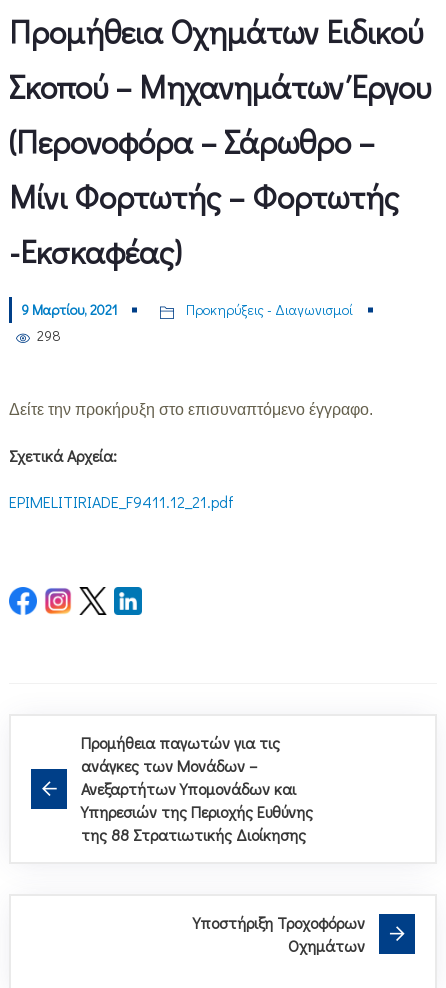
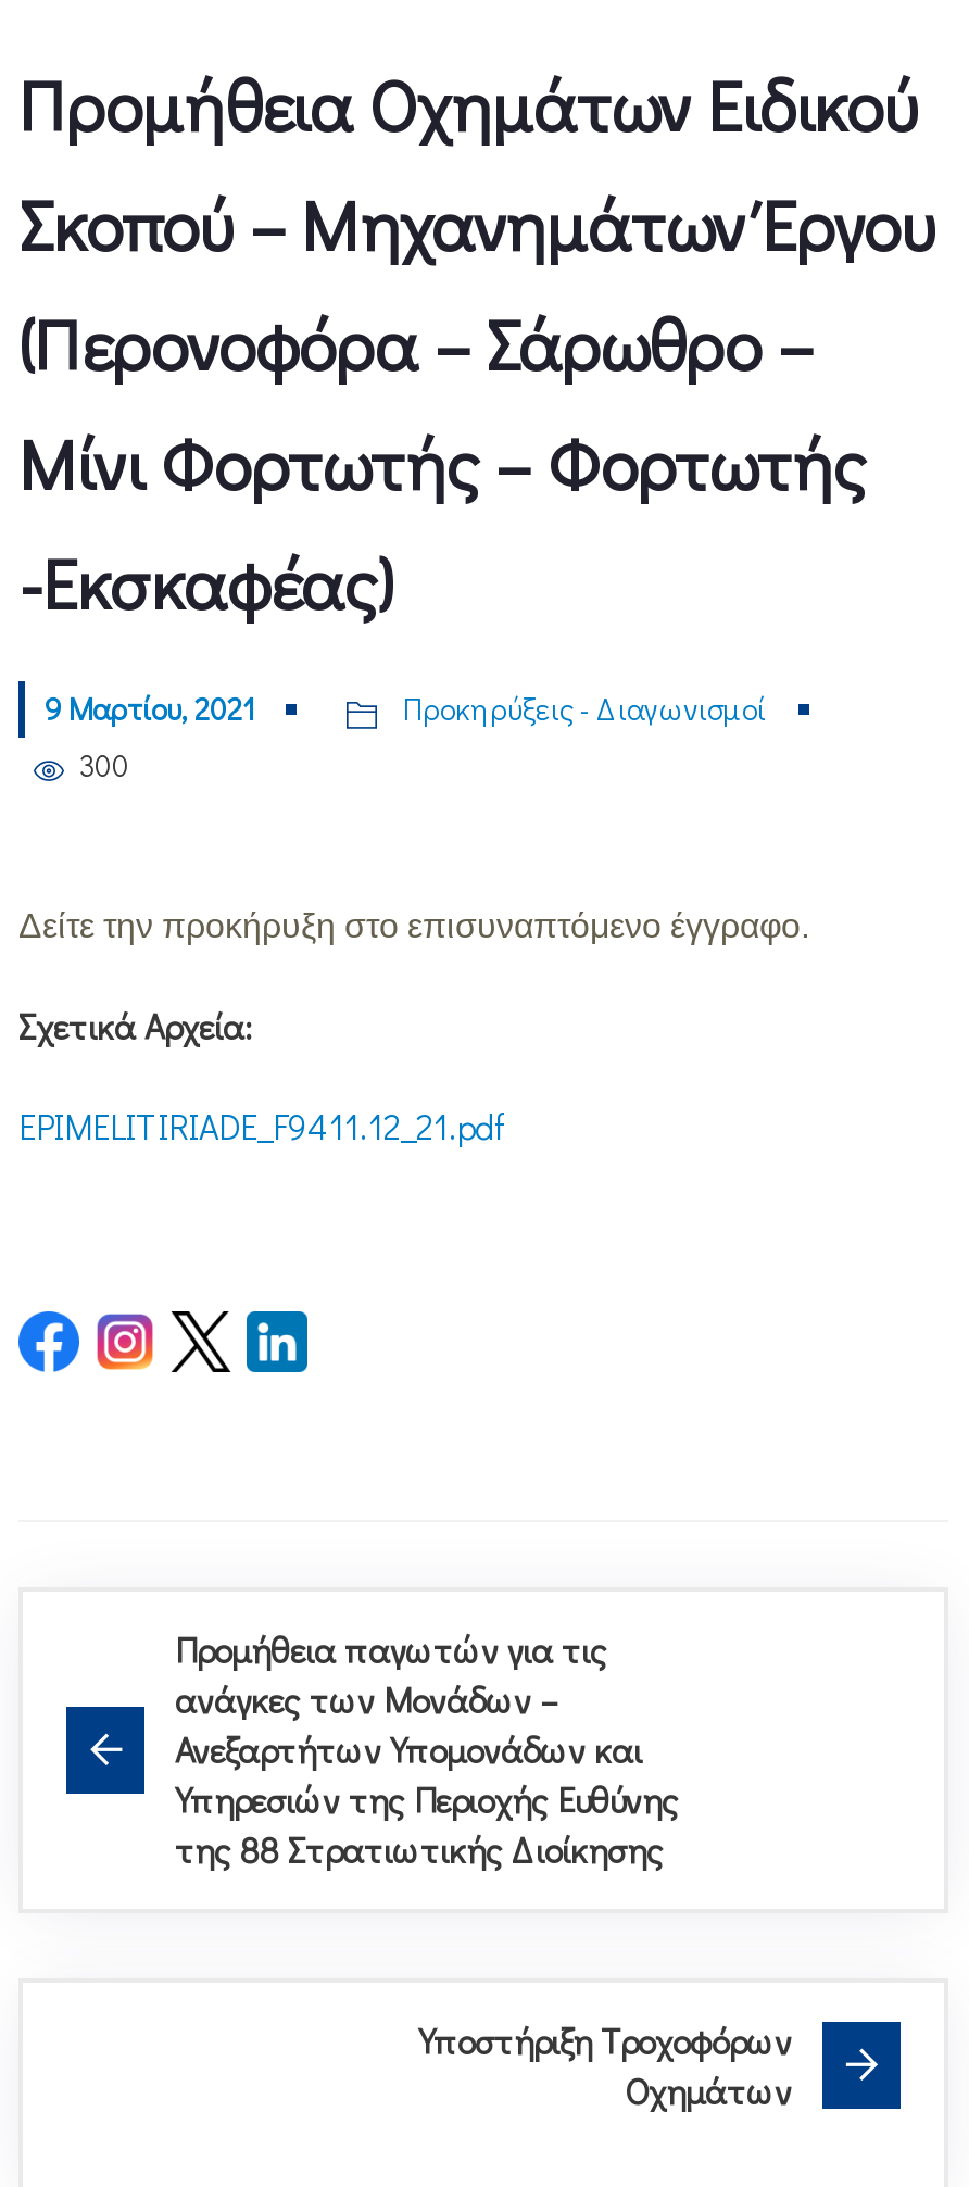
[37,326,61,345] 298 -> [79,744,129,785] 300

